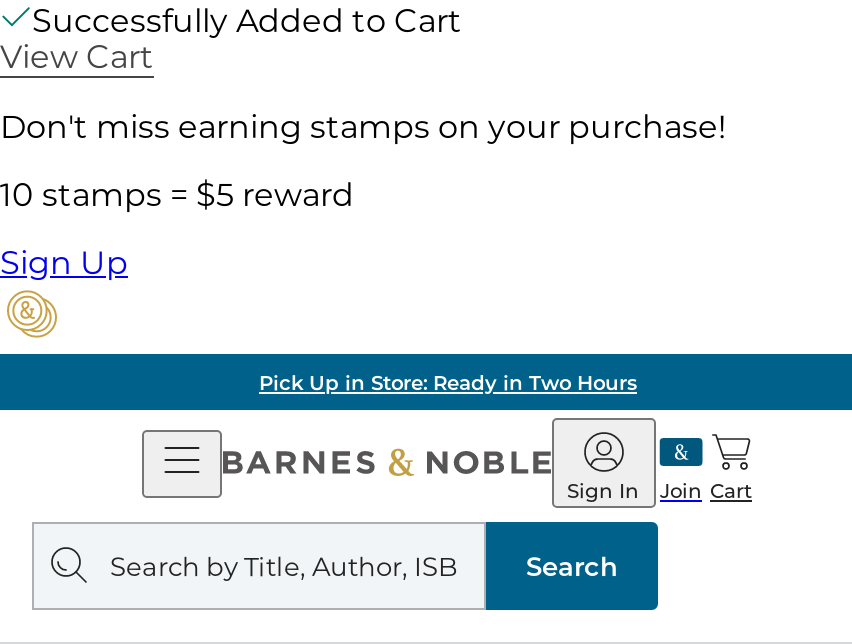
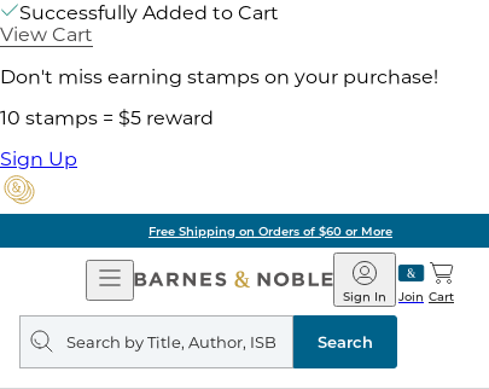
[259,369,637,395] Pick Up in Store: Ready in Two Hours -> [149,223,392,239] Free Shipping on Orders of $60 or More

